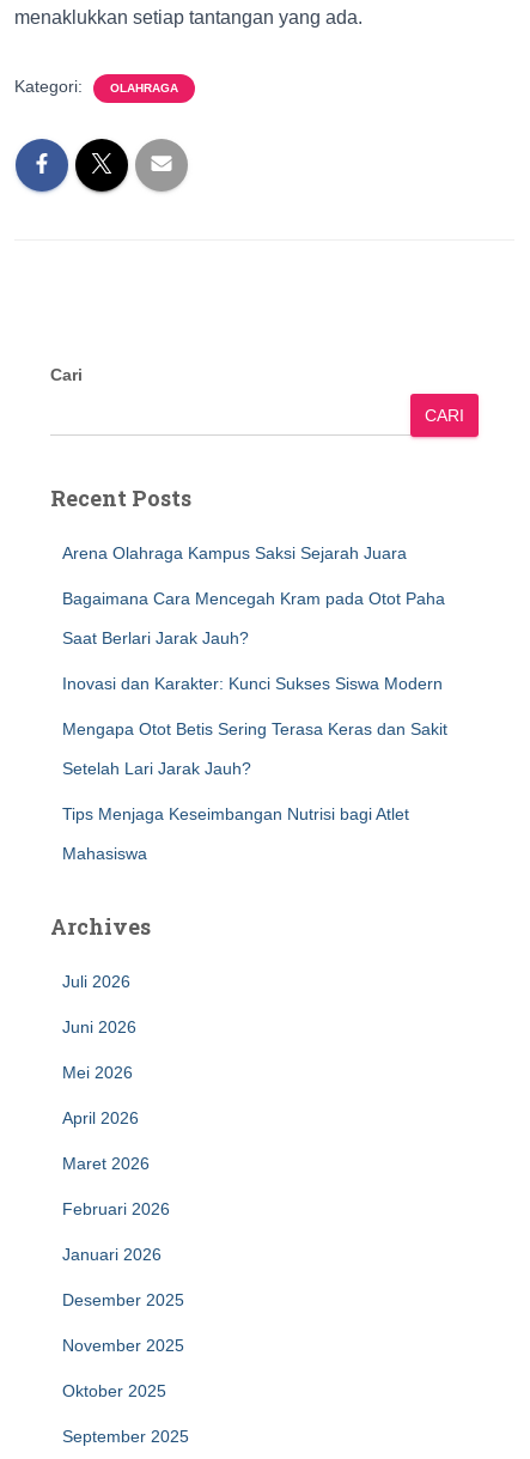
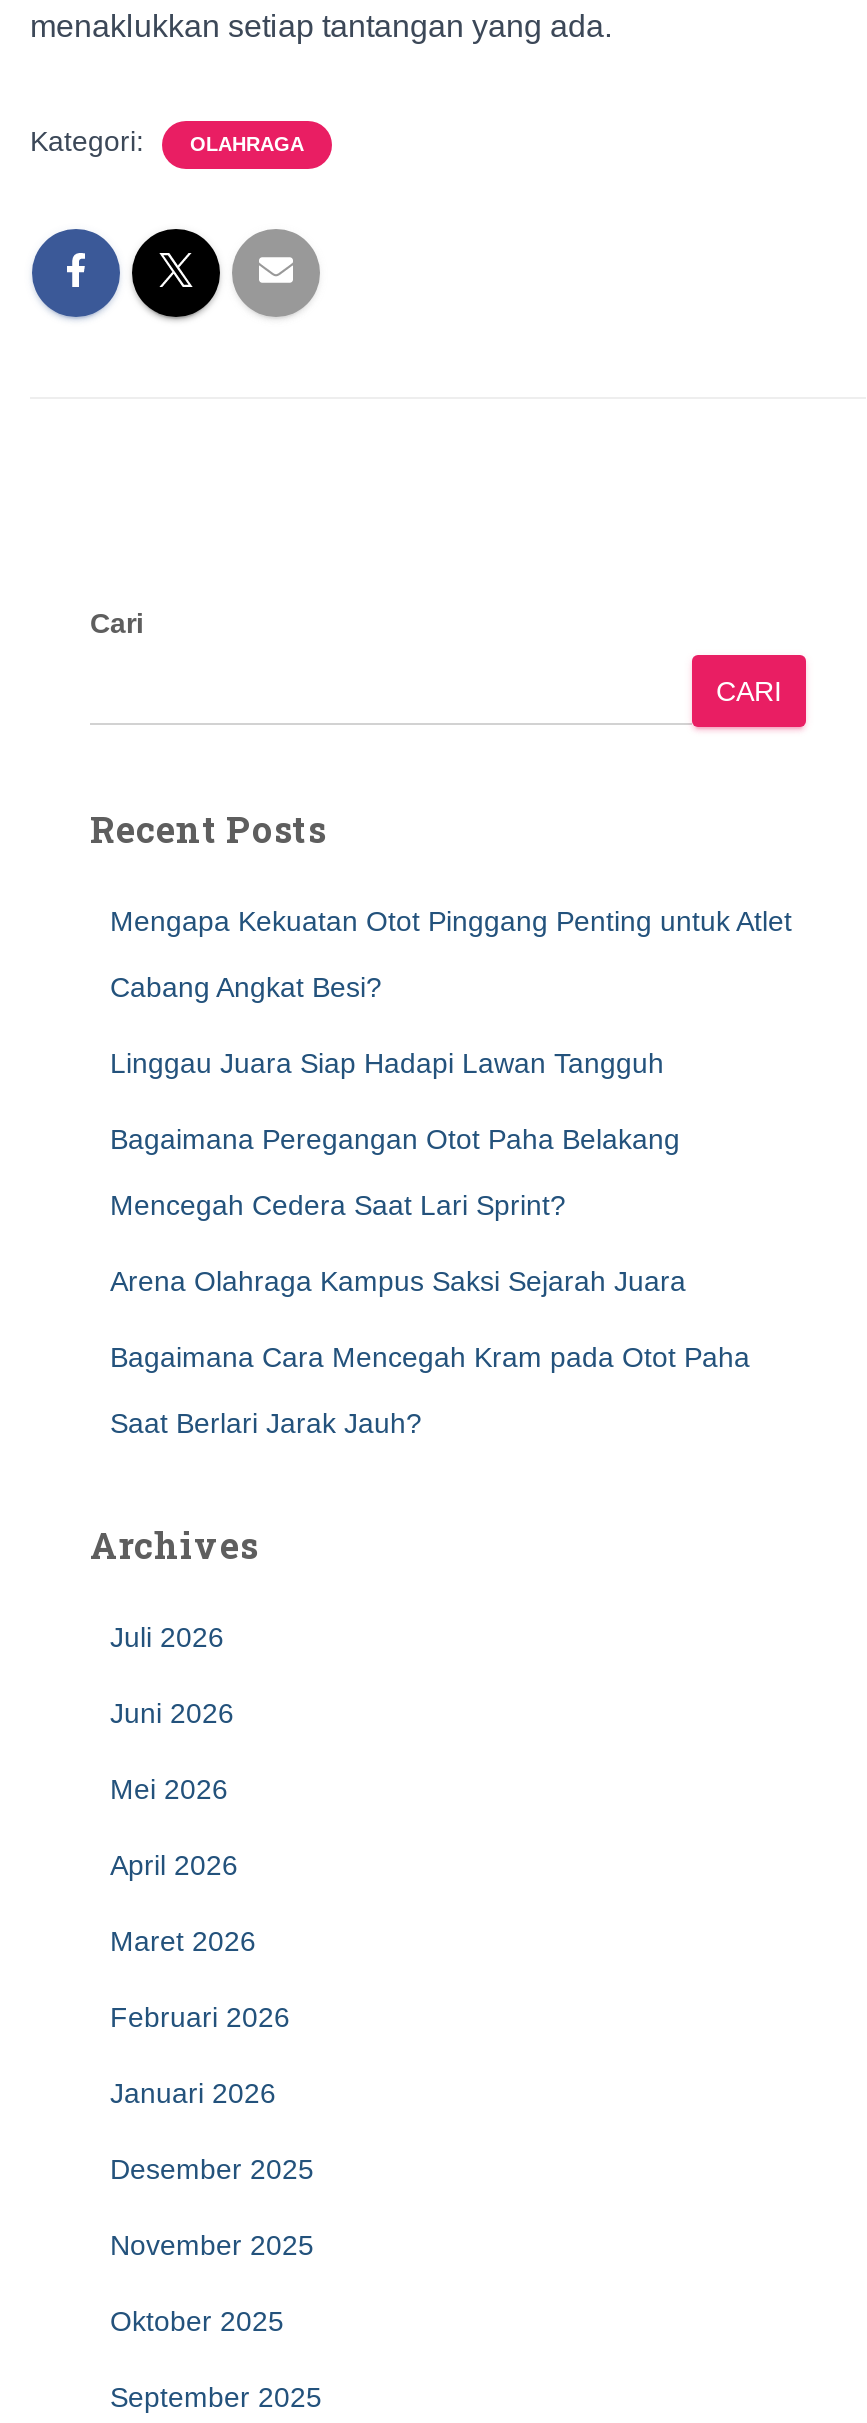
none -> [110,905,792,1221] Mengapa Kekuatan Otot Pinggang Penting untuk Atlet | Cabang Angkat Besi? | Linggau Juara Siap Hadapi Lawan Tangguh | Bagaimana Peregangan Otot Paha Belakang | Mencegah Cedera Saat Lari Sprint?
moved [62,543,445,648] -> [110,1265,750,1439]: Arena Olahraga Kampus Saksi Sejarah Juara | Bagaimana Cara Mencegah Kram pada Otot Paha | Saat Berlari Jarak Jauh?
[62,674,447,863] Inovasi dan Karakter: Kunci Sukses Siswa Modern | Mengapa Otot Betis Sering Terasa Keras dan Sakit | Setelah Lari Jarak Jauh? | Tips Menjaga Keseimbangan Nutrisi bagi Atlet | Mahasiswa -> none

